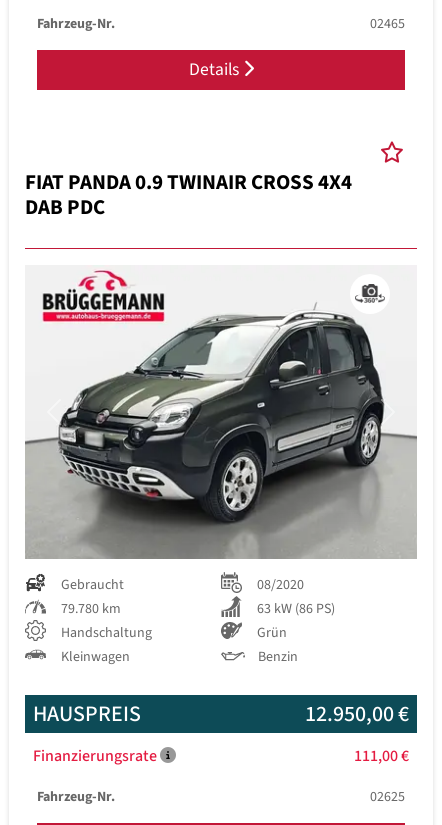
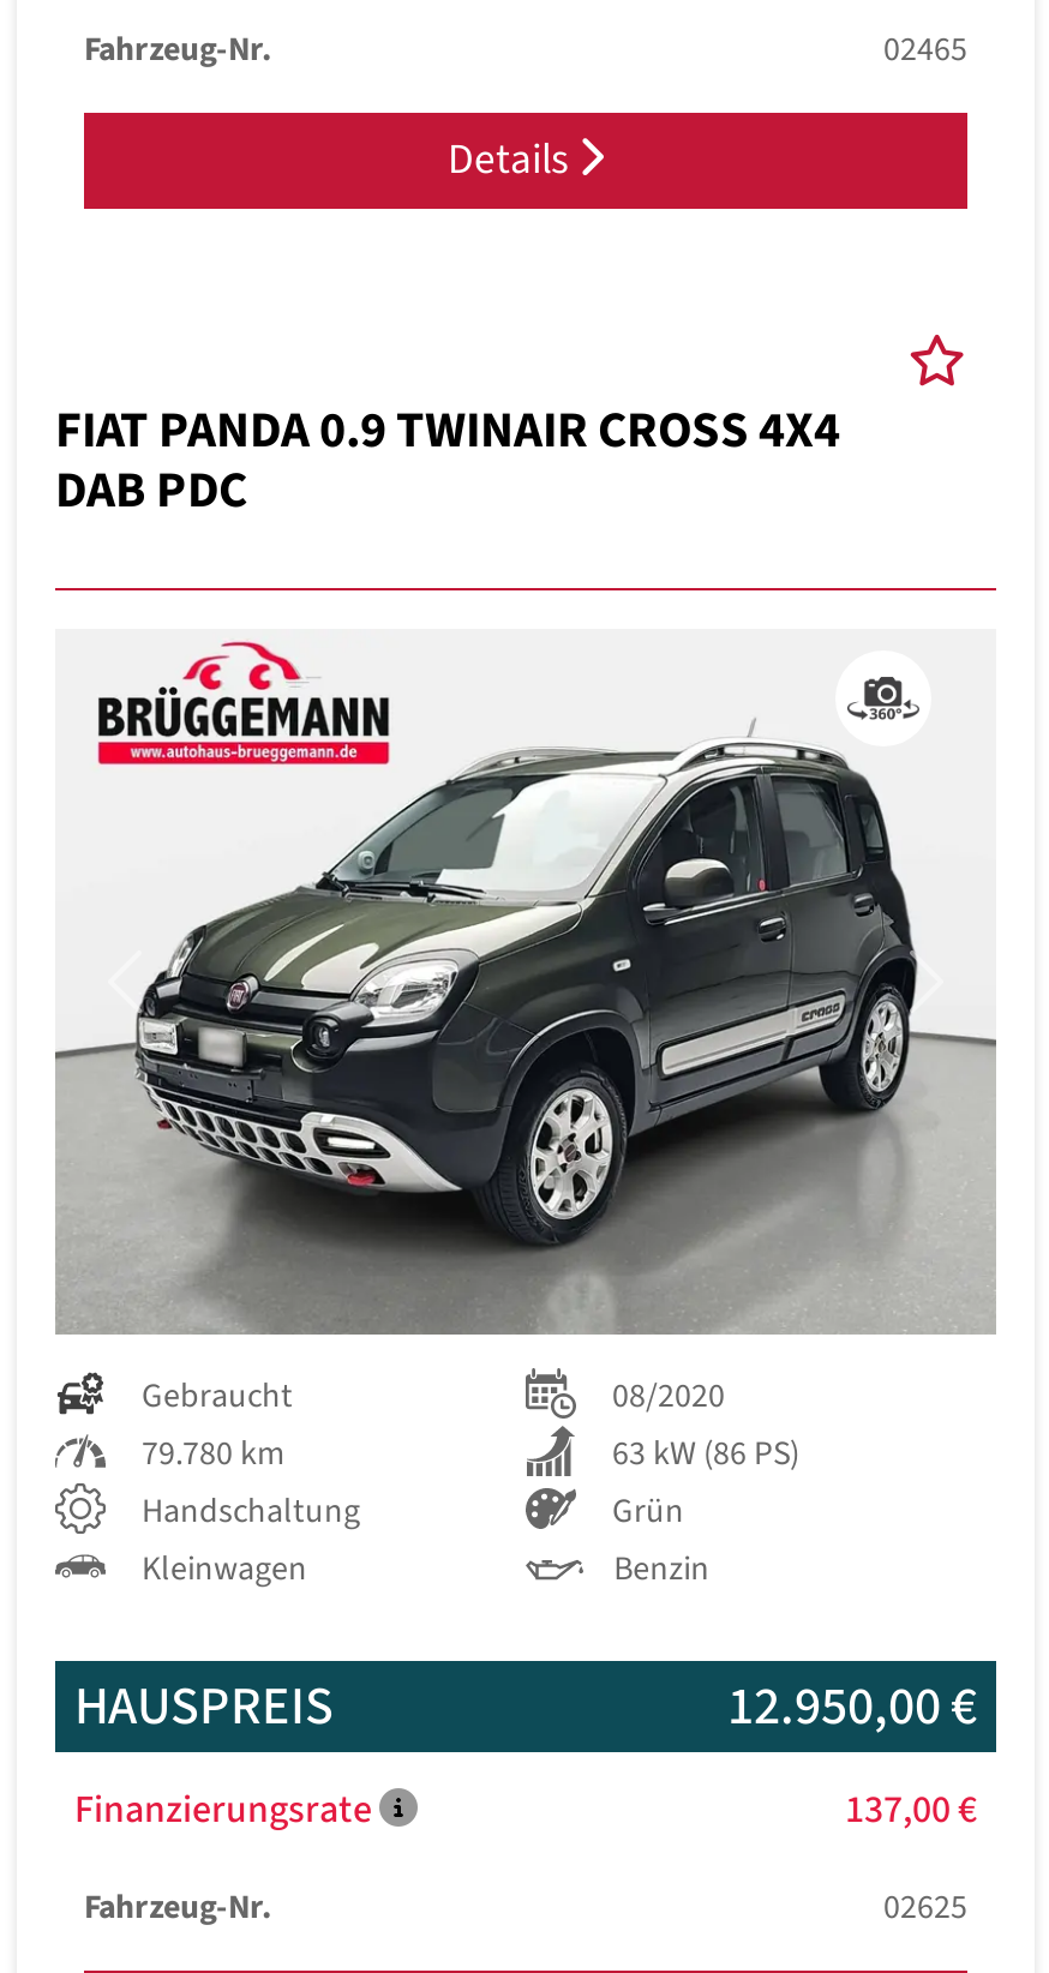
[354,745,409,767] 111,00 € -> [845,1783,977,1836] 137,00 €

